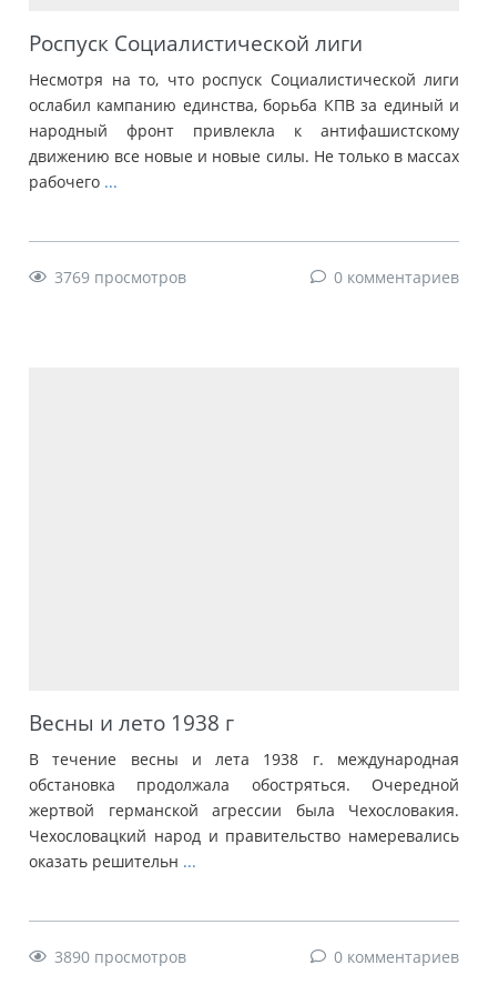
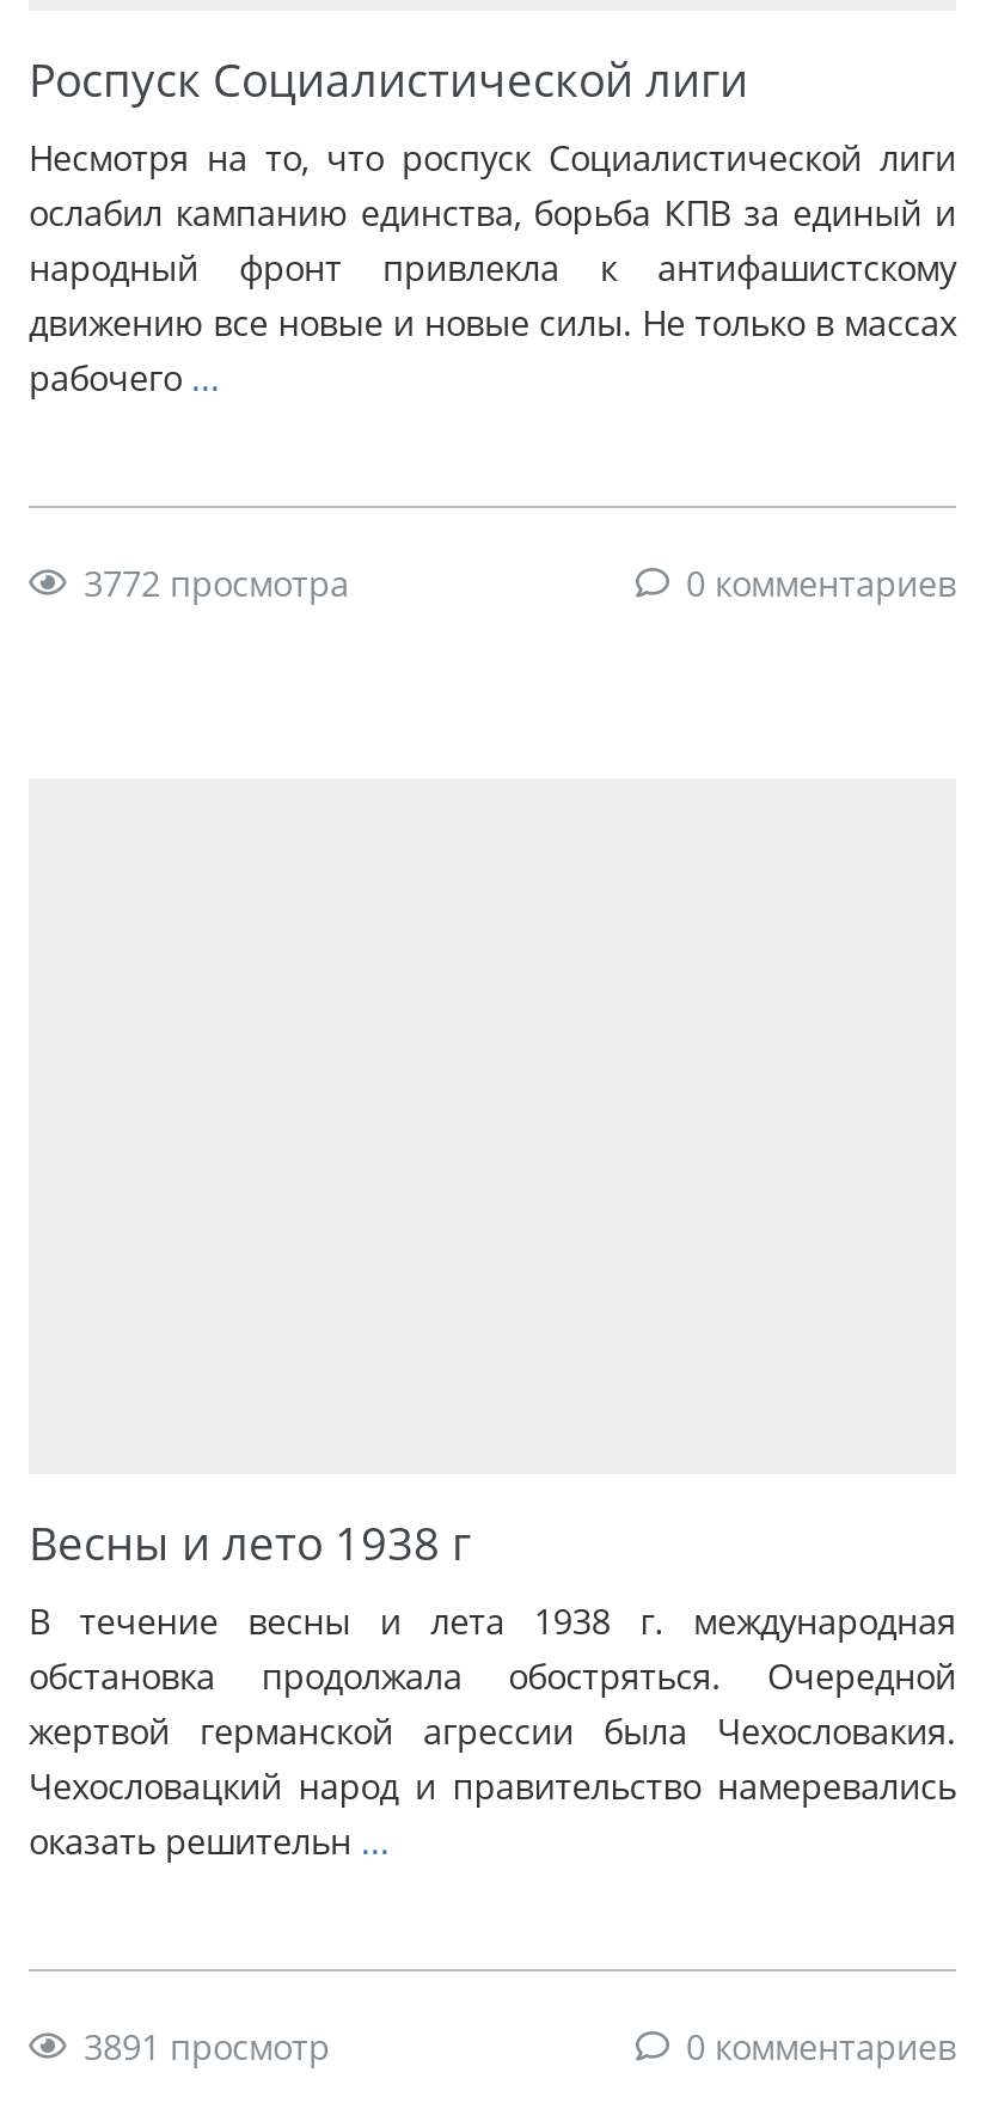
[54,266,186,287] 3769 просмотров -> [84,560,349,606] 3772 просмотра
[54,946,186,967] 3890 просмотров -> [84,2024,330,2069] 3891 просмотр

